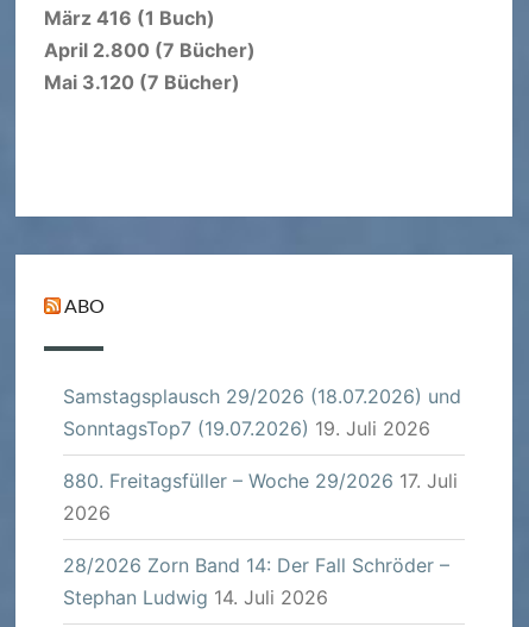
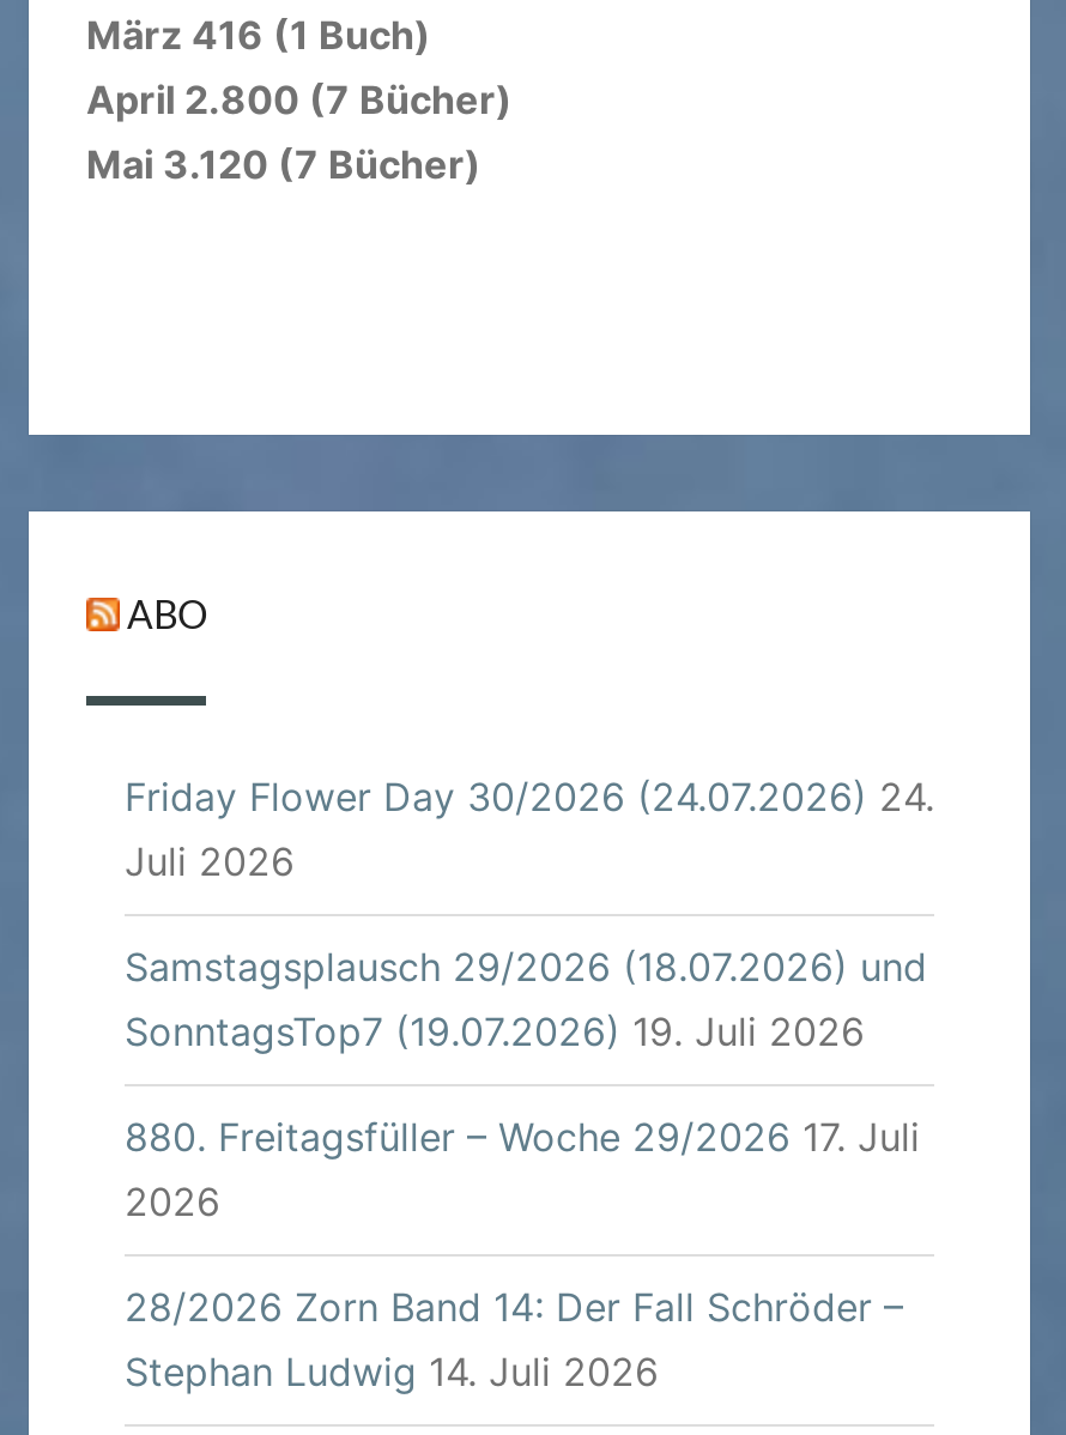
none -> [125,773,934,885] Friday Flower Day 30/2026 (24.07.2026) 24. | Juli 2026

